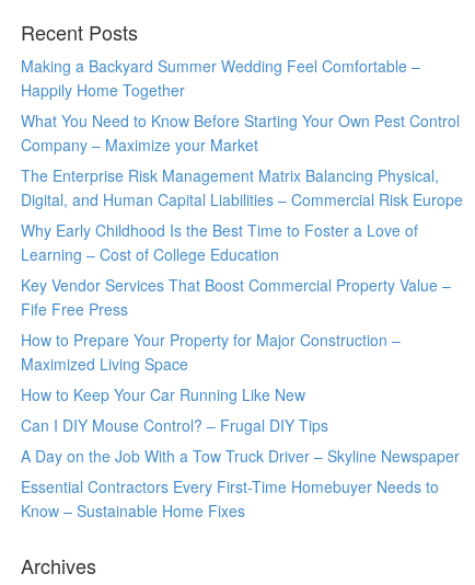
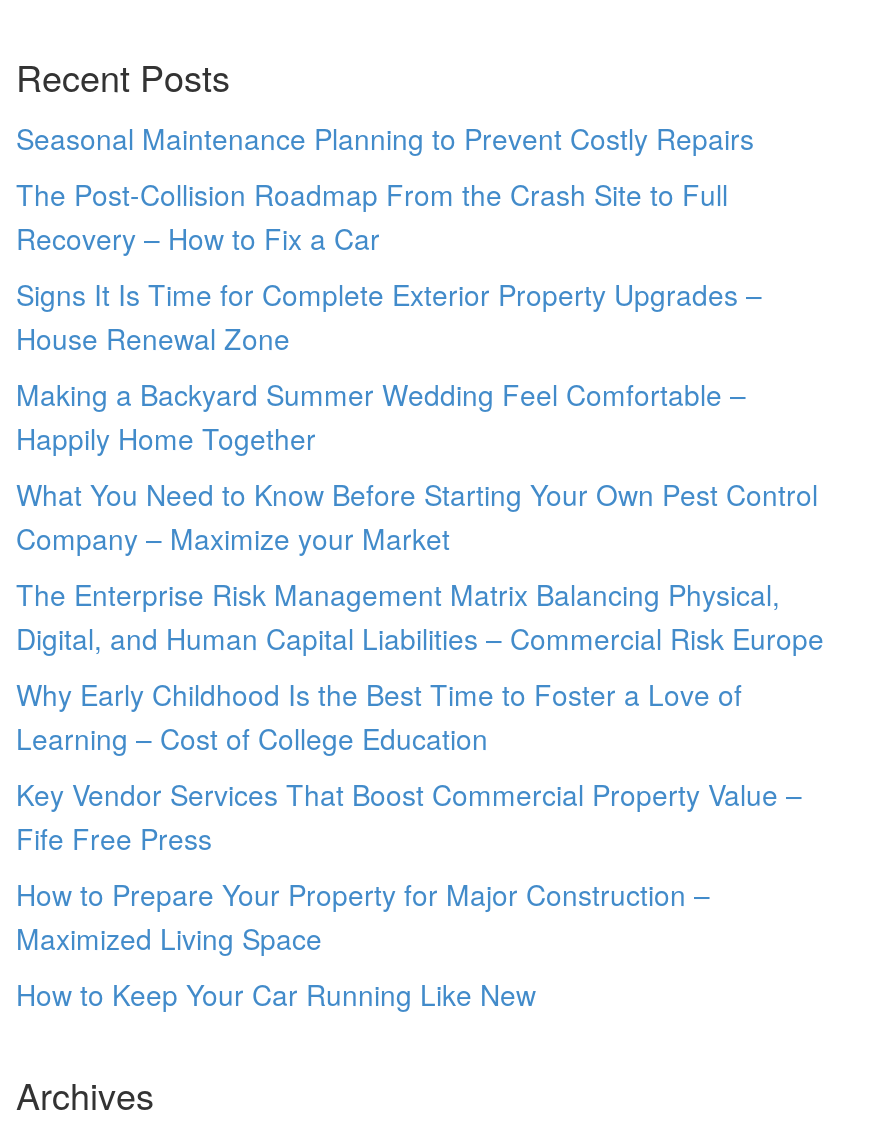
none -> [16,118,762,358] Seasonal Maintenance Planning to Prevent Costly Repairs | The Post-Collision Roadmap From the Crash Site to Full | Recovery – How to Fix a Car | Signs It Is Time for Complete Exterior Property Upgrades – | House Renewal Zone
moved [21,55,463,405] -> [16,374,824,1014]: Making a Backyard Summer Wedding Feel Comfortable – | Happily Home Together | What You Need to Know Before Starting Your Own Pest Control | ... | Maximized Living Space | How to Keep Your Car Running Like New
[21,414,460,521] Can I DIY Mouse Control? – Frugal DIY Tips | A Day on the Job With a Tow Truck Driver – Skyline Newspaper | Essential Contractors Every First-Time Homebuyer Needs to | Know – Sustainable Home Fixes -> none

